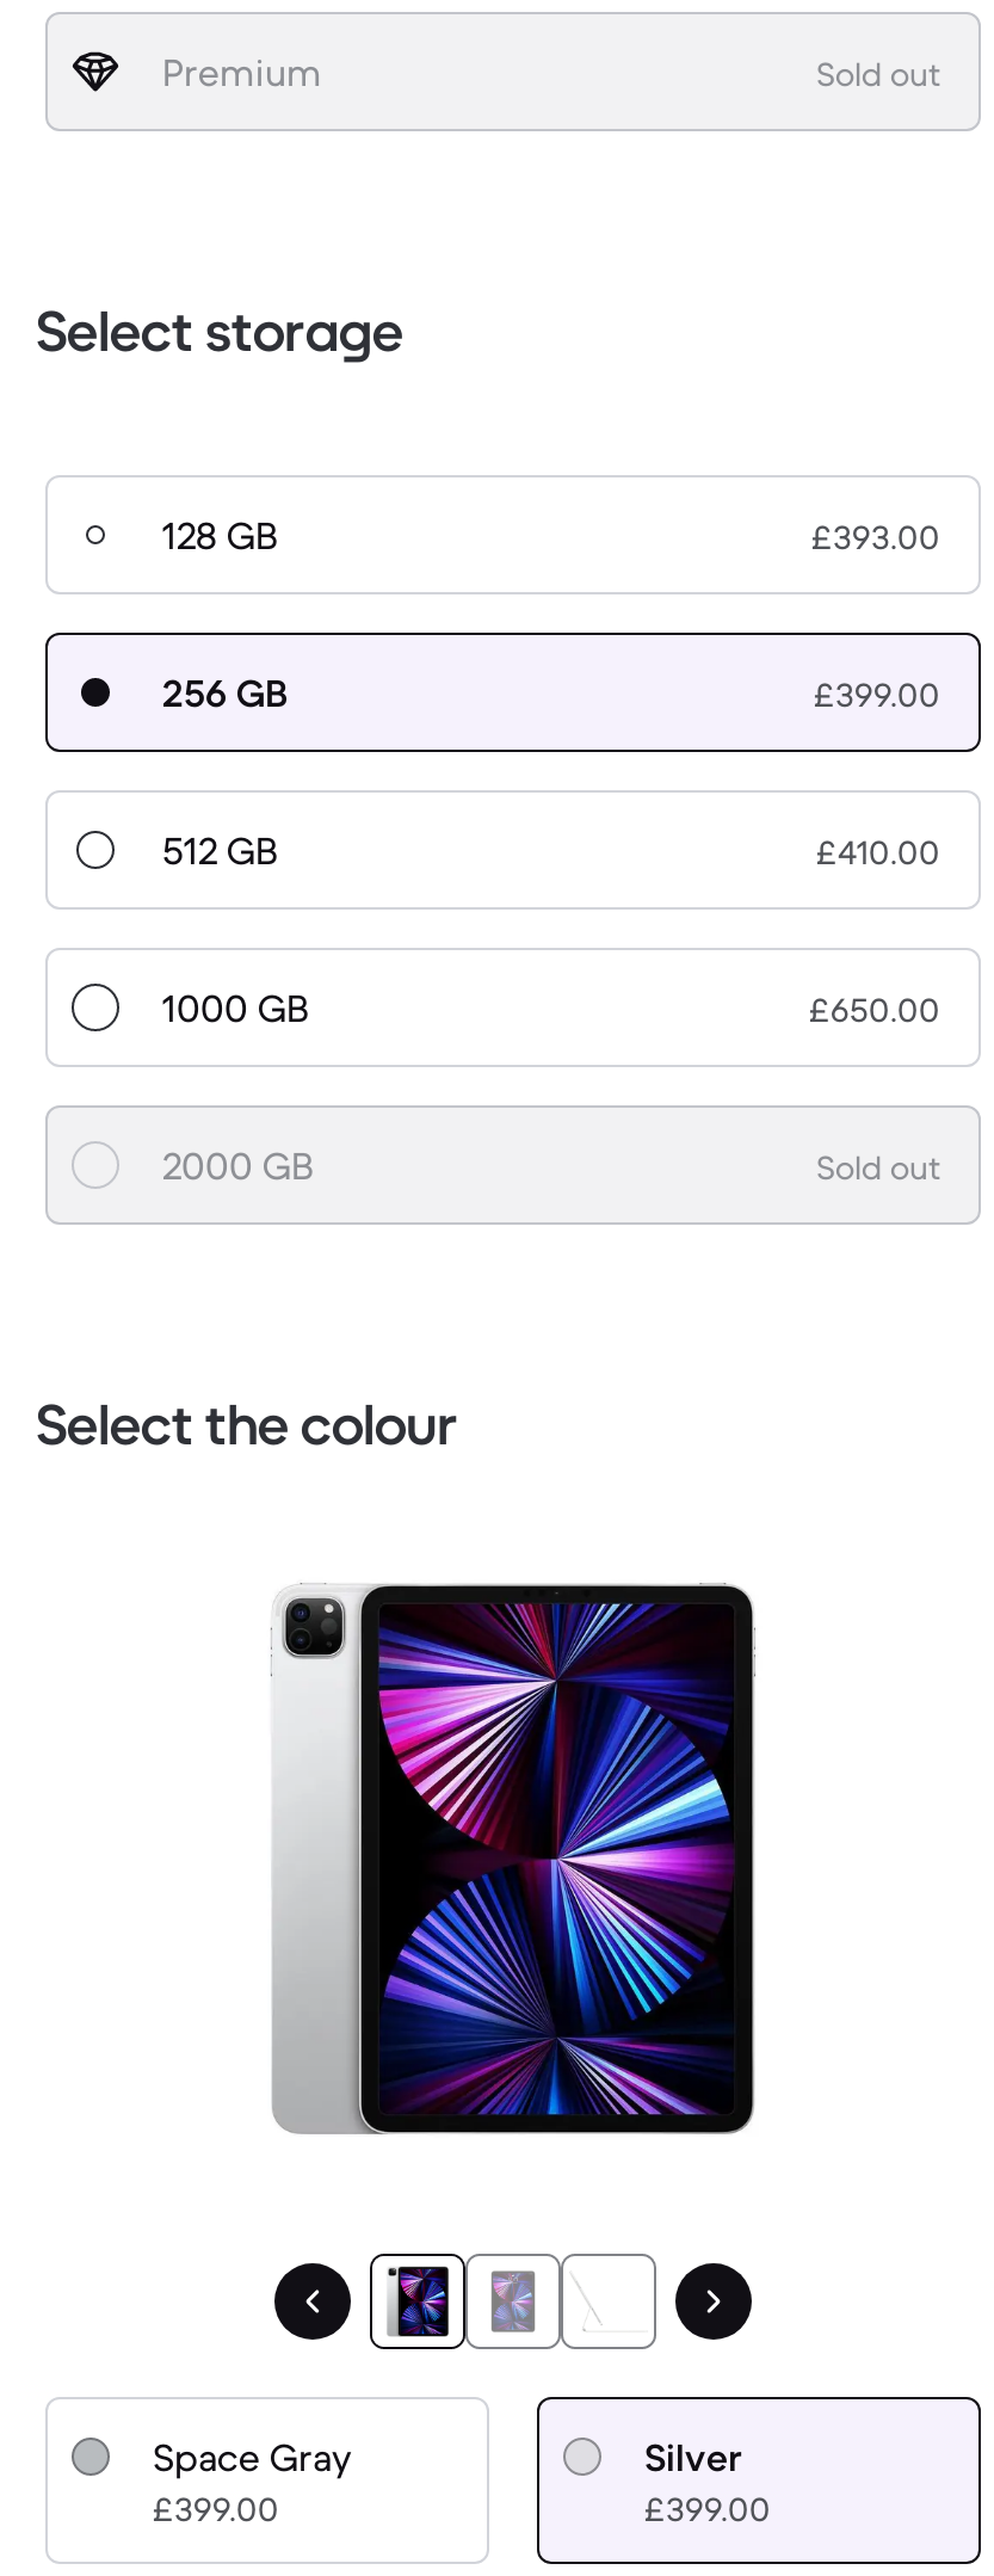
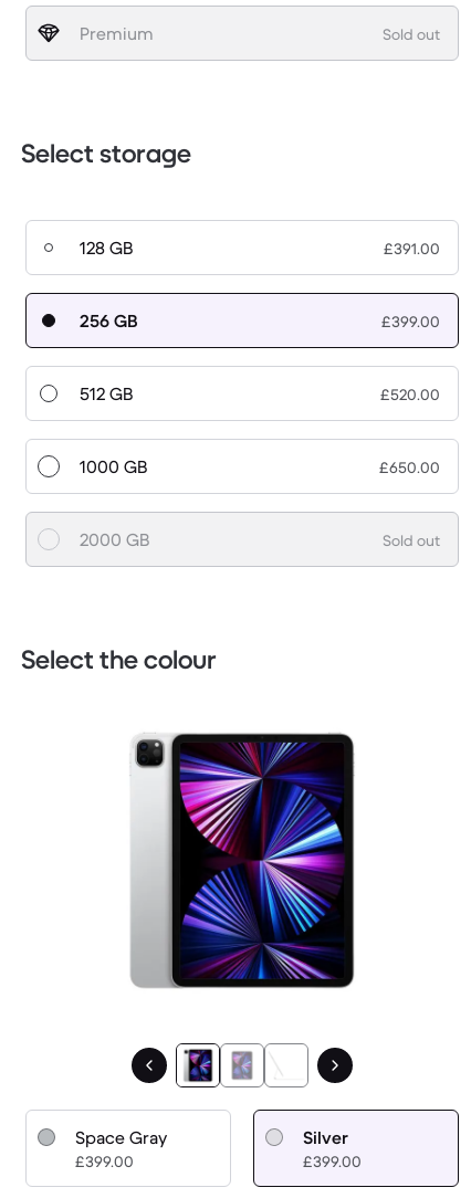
[811,517,940,560] £393.00 -> [384,239,440,259] £391.00
[816,832,940,875] £410.00 -> [380,385,440,405] £520.00

